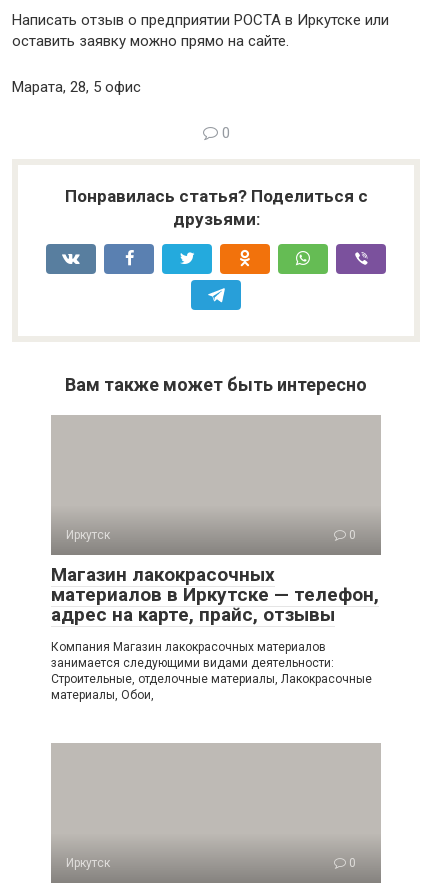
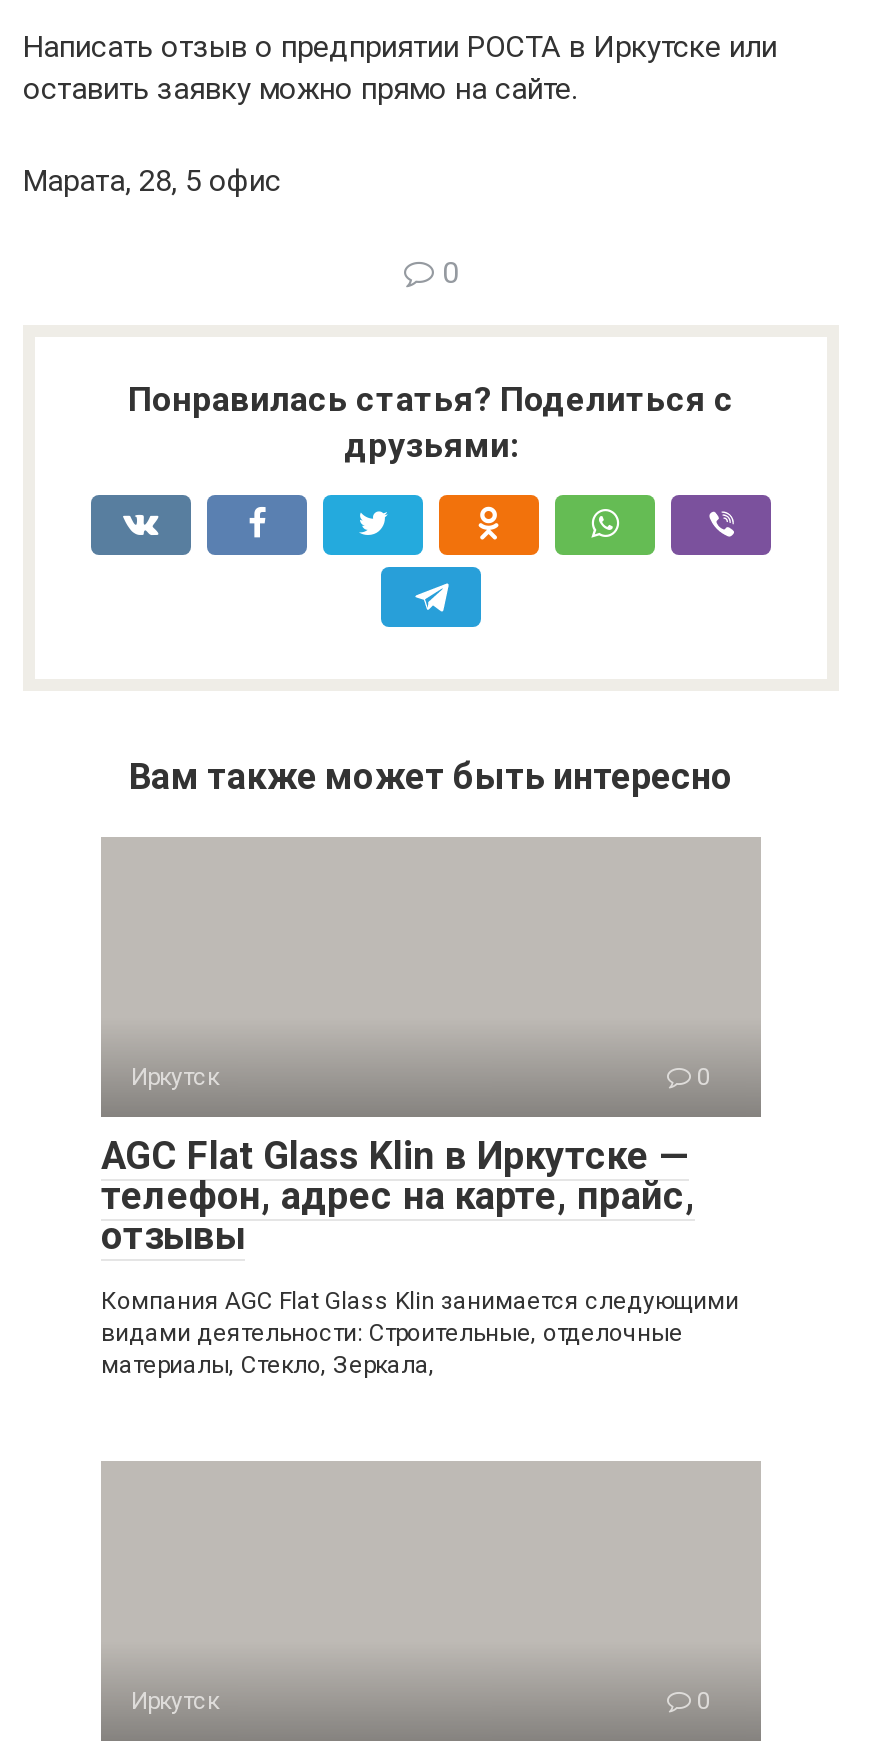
[51,563,379,626] Магазин лакокрасочных | материалов в Иркутске — телефон, | адрес на карте, прайс, отзывы -> [101,1133,695,1259] AGC Flat Glass Klin в Иркутске — | телефон, адрес на карте, прайс, | отзывы
[51,640,372,702] Компания Магазин лакокрасочных материалов | занимается следующими видами деятельности: | Строительные, отделочные материалы, Лакокрасочные | материалы, Обои, -> [101,1287,739,1379] Компания AGC Flat Glass Klin занимается следующими | видами деятельности: Строительные, отделочные | материалы, Стекло, Зеркала,

